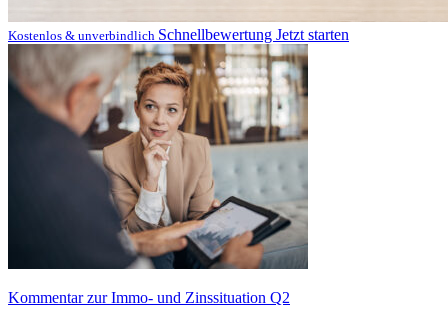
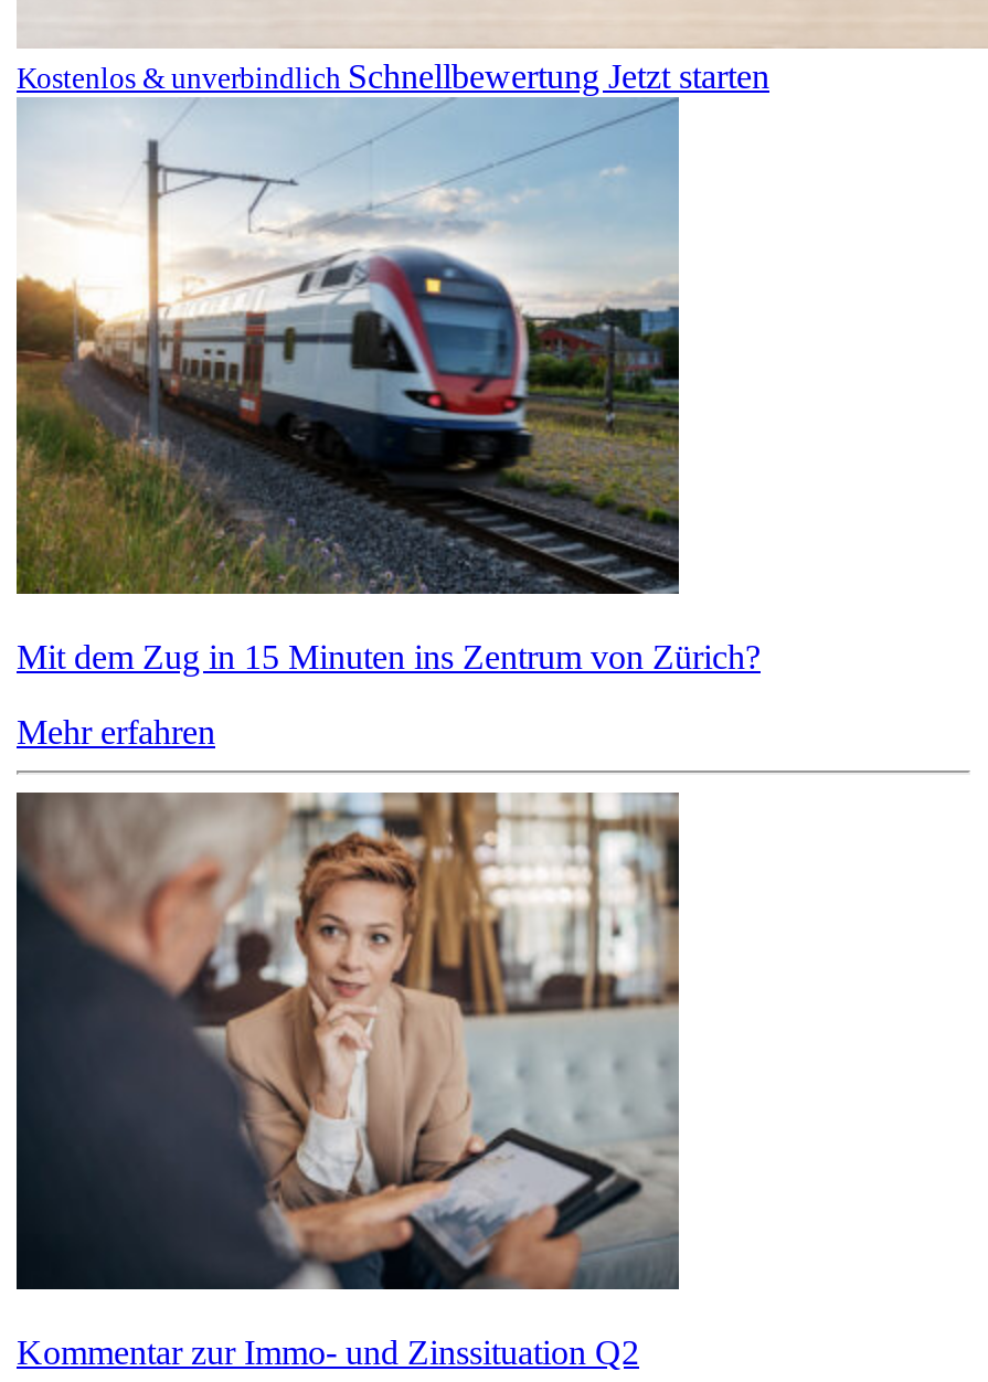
none -> [14,99,761,750] [image] | Mit dem Zug in 15 Minuten ins Zentrum von Zürich? | Mehr erfahren

